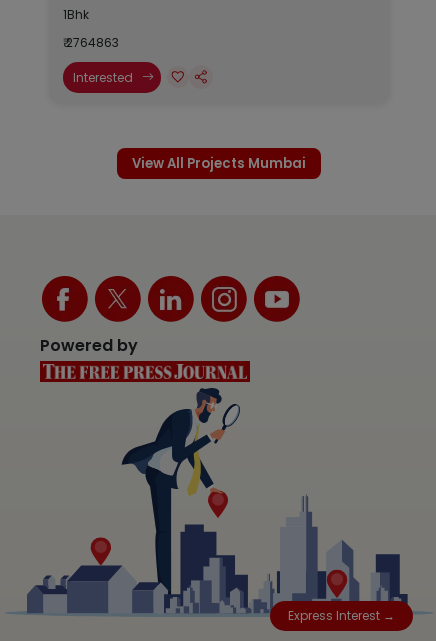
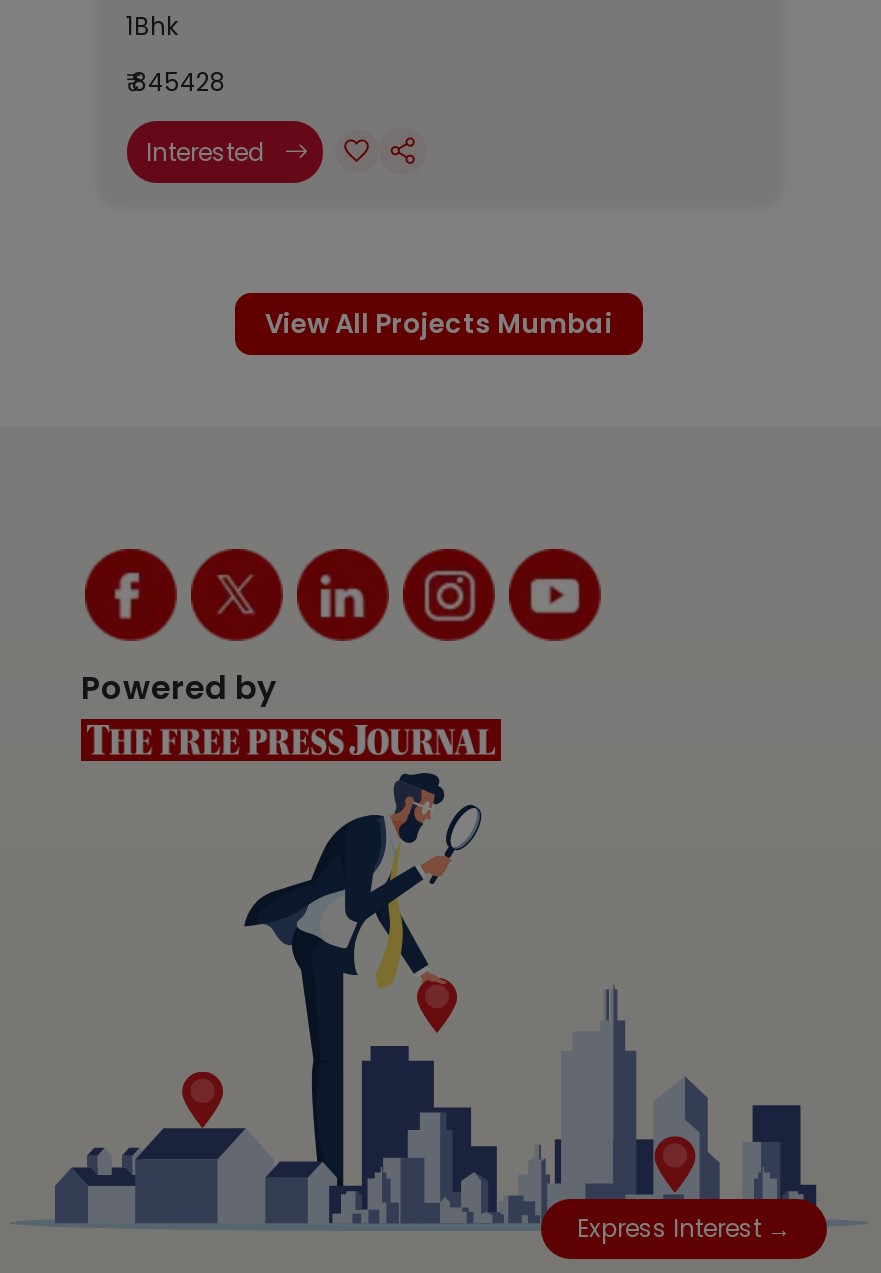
[62,34,118,51] ₹ 2764863 -> [126,65,226,99] ₹ 845428

